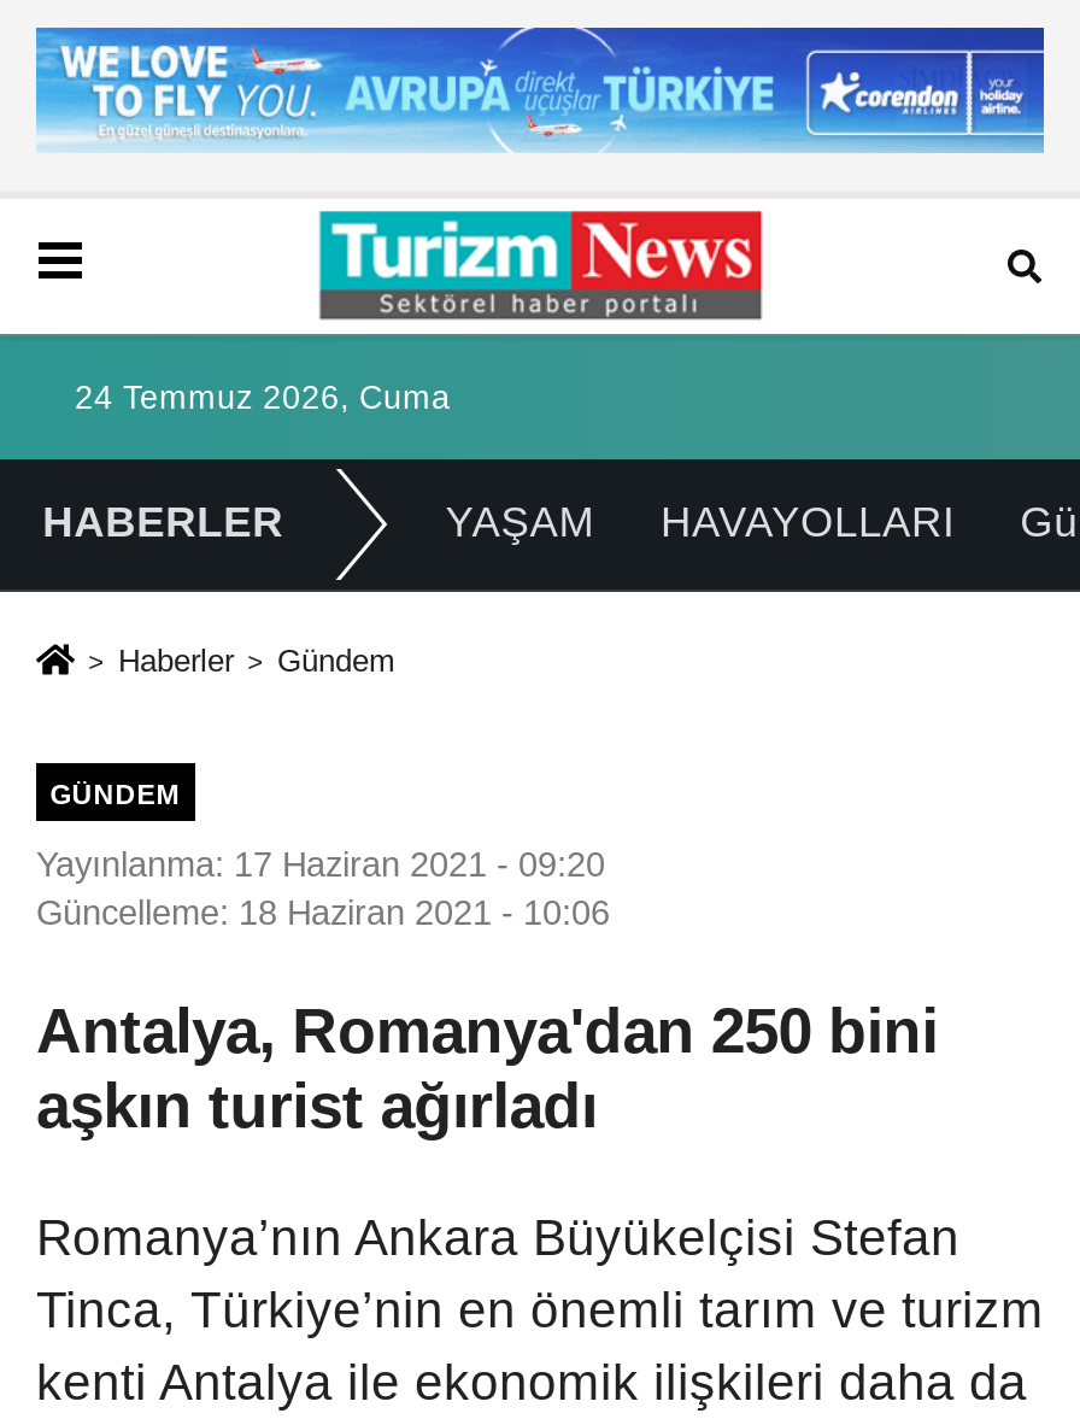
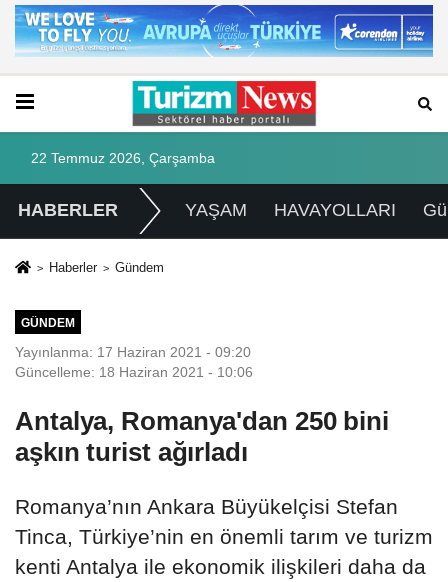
[75,380,451,416] 24 Temmuz 2026, Cuma -> [31,151,215,166] 22 Temmuz 2026, Çarşamba

